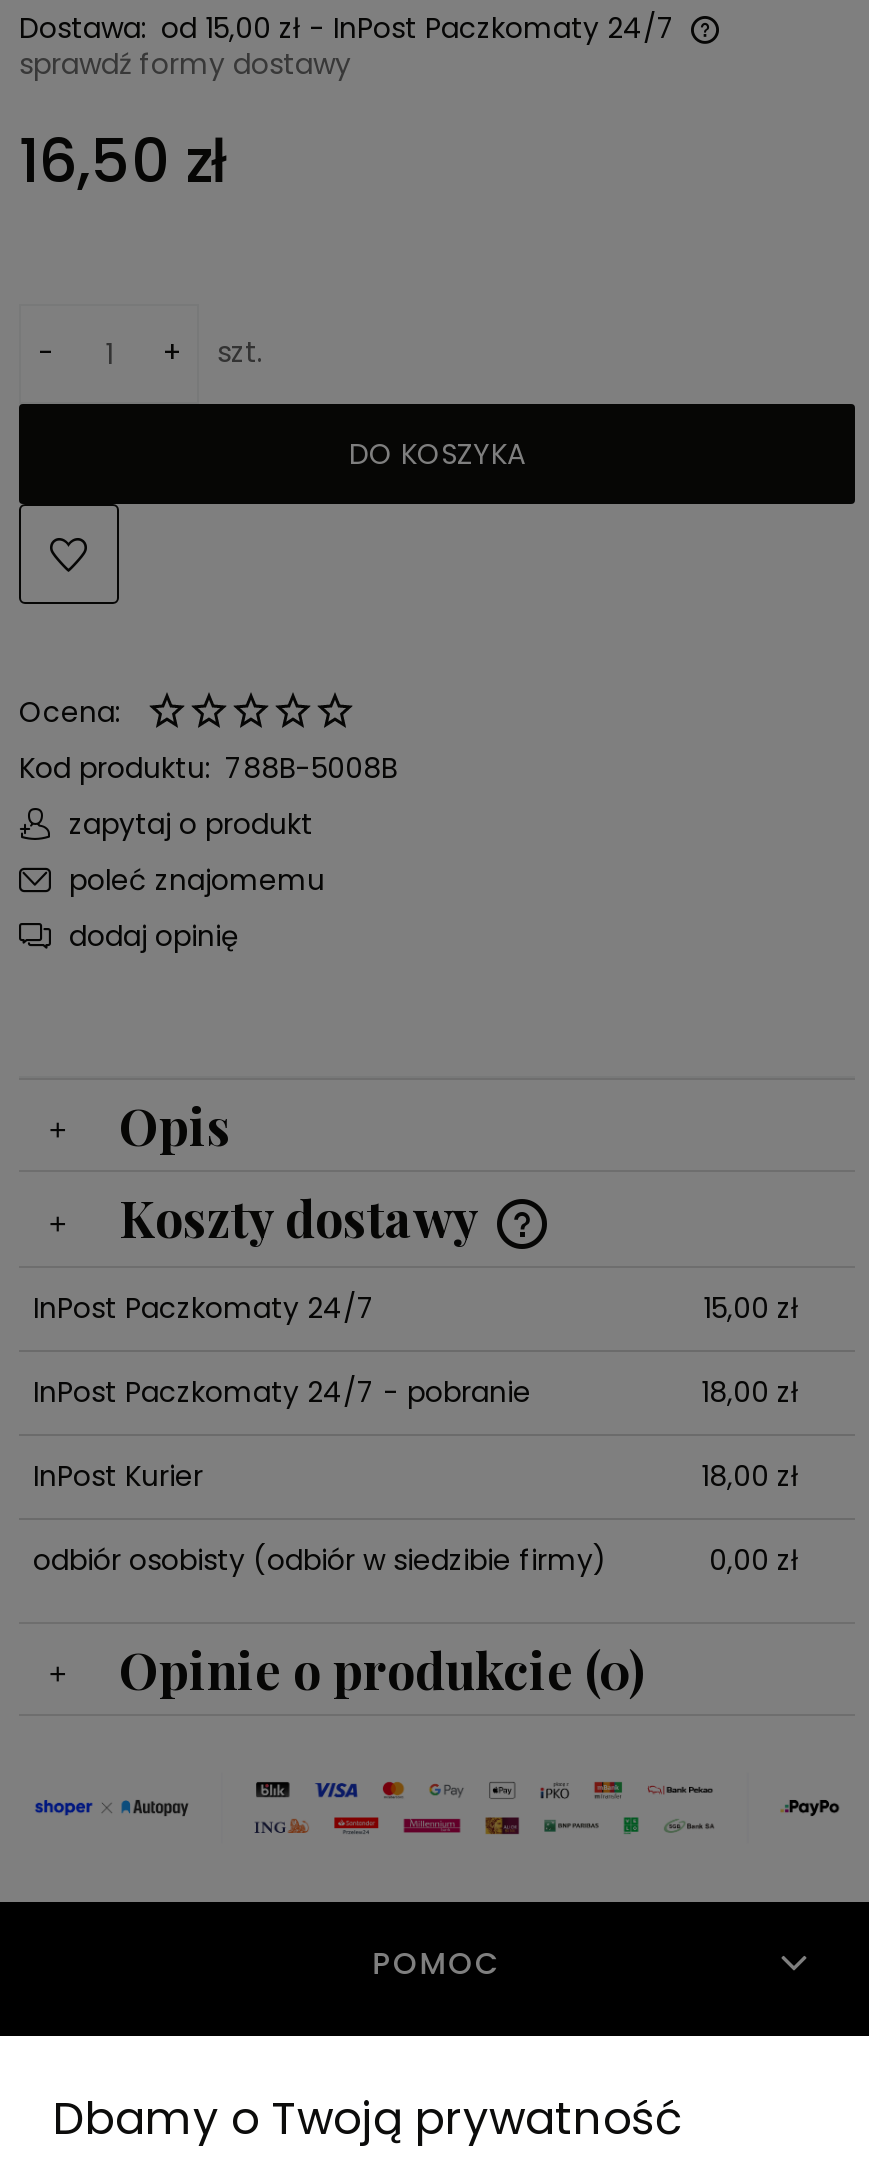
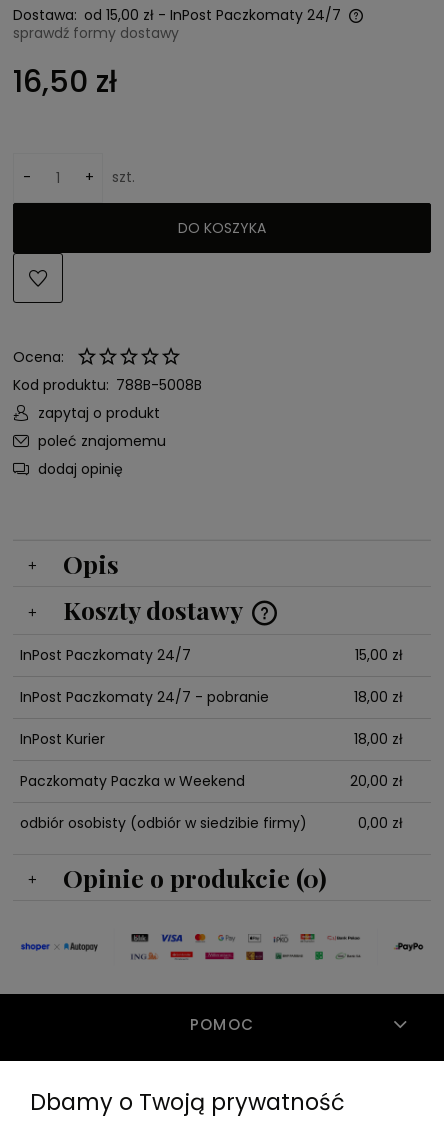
none -> [20,771,403,791] Paczkomaty Paczka w Weekend | 20,00 zł

